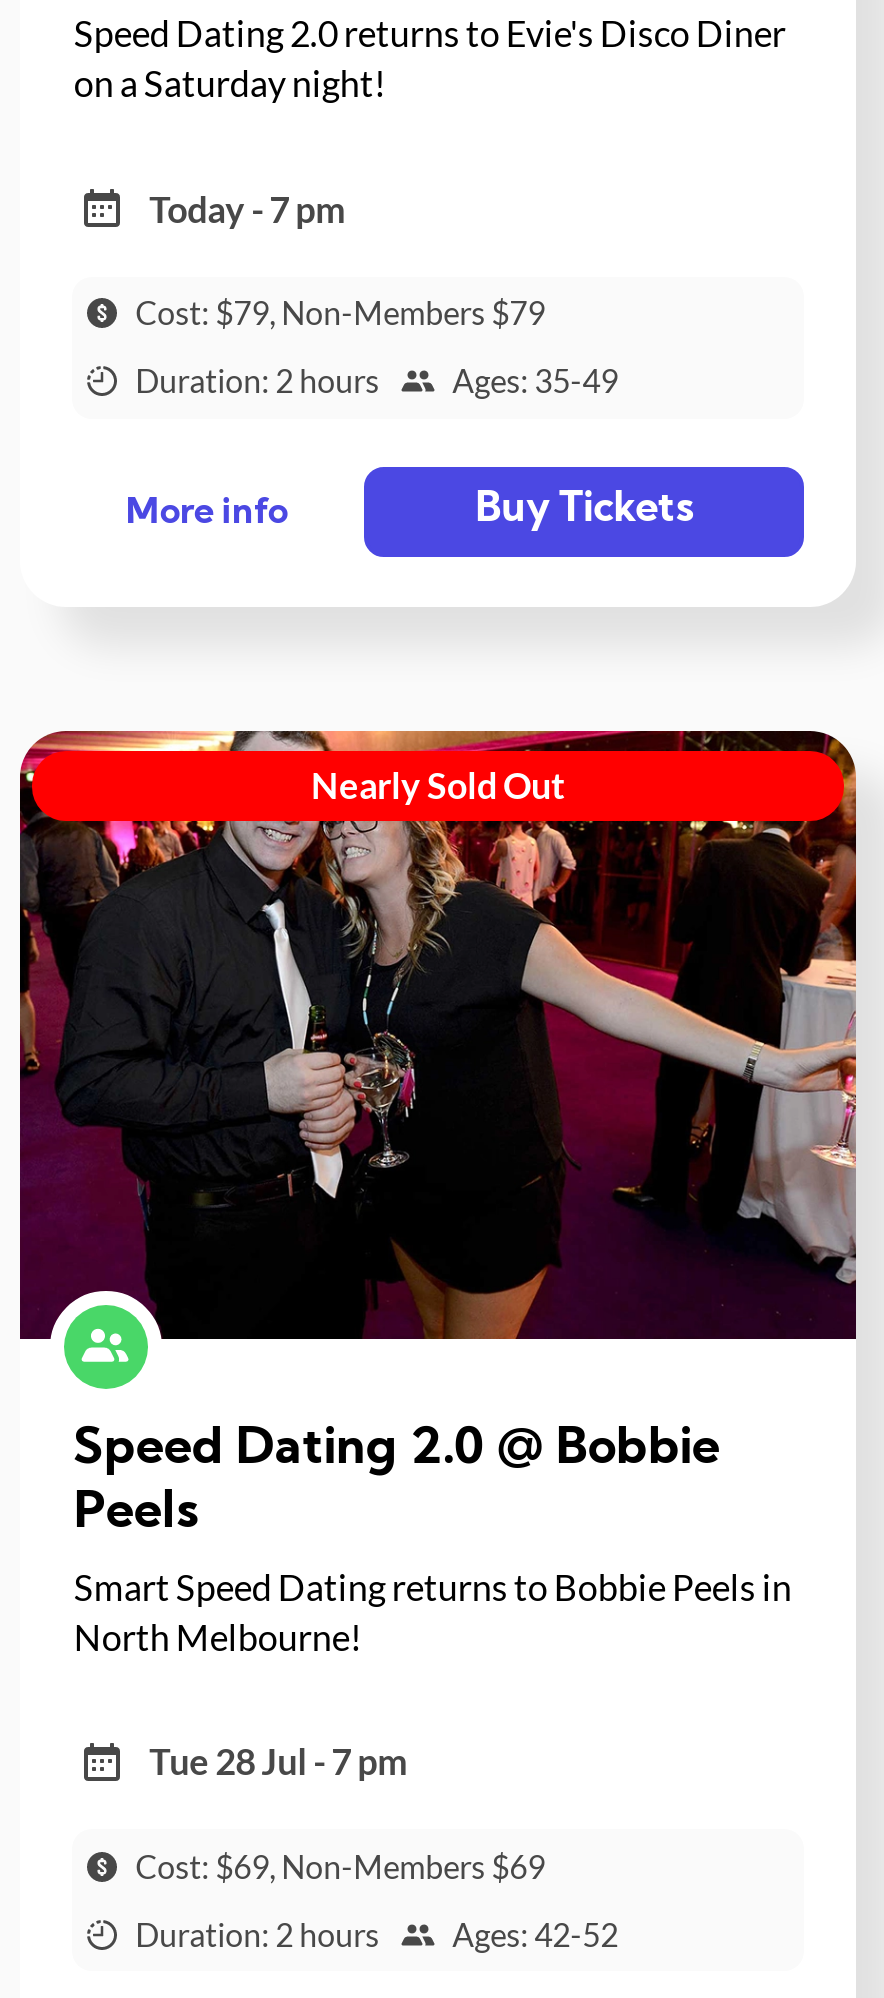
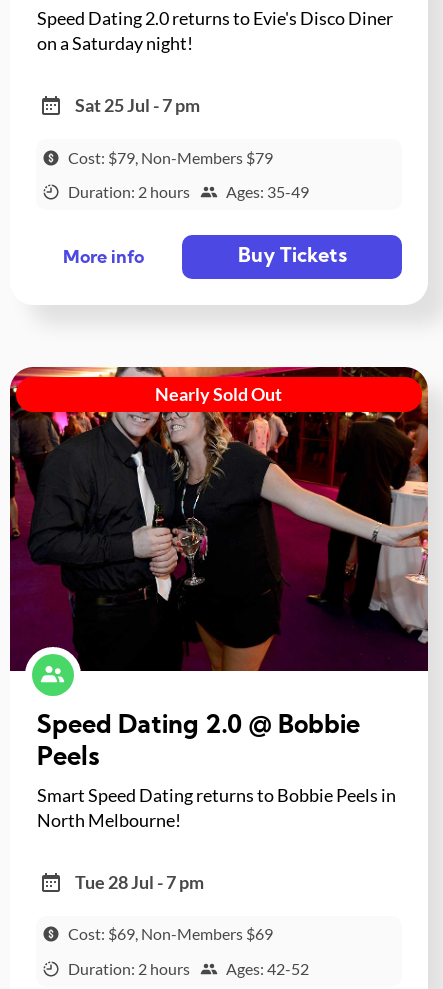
[149,186,345,230] Today - 7 pm -> [75,94,200,116] Sat 25 Jul - 7 pm

